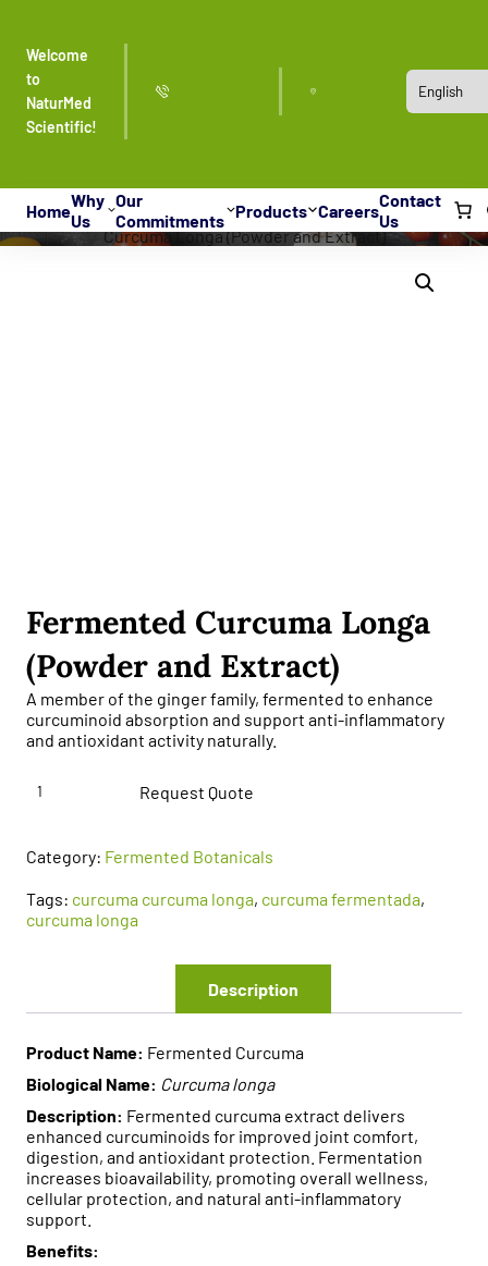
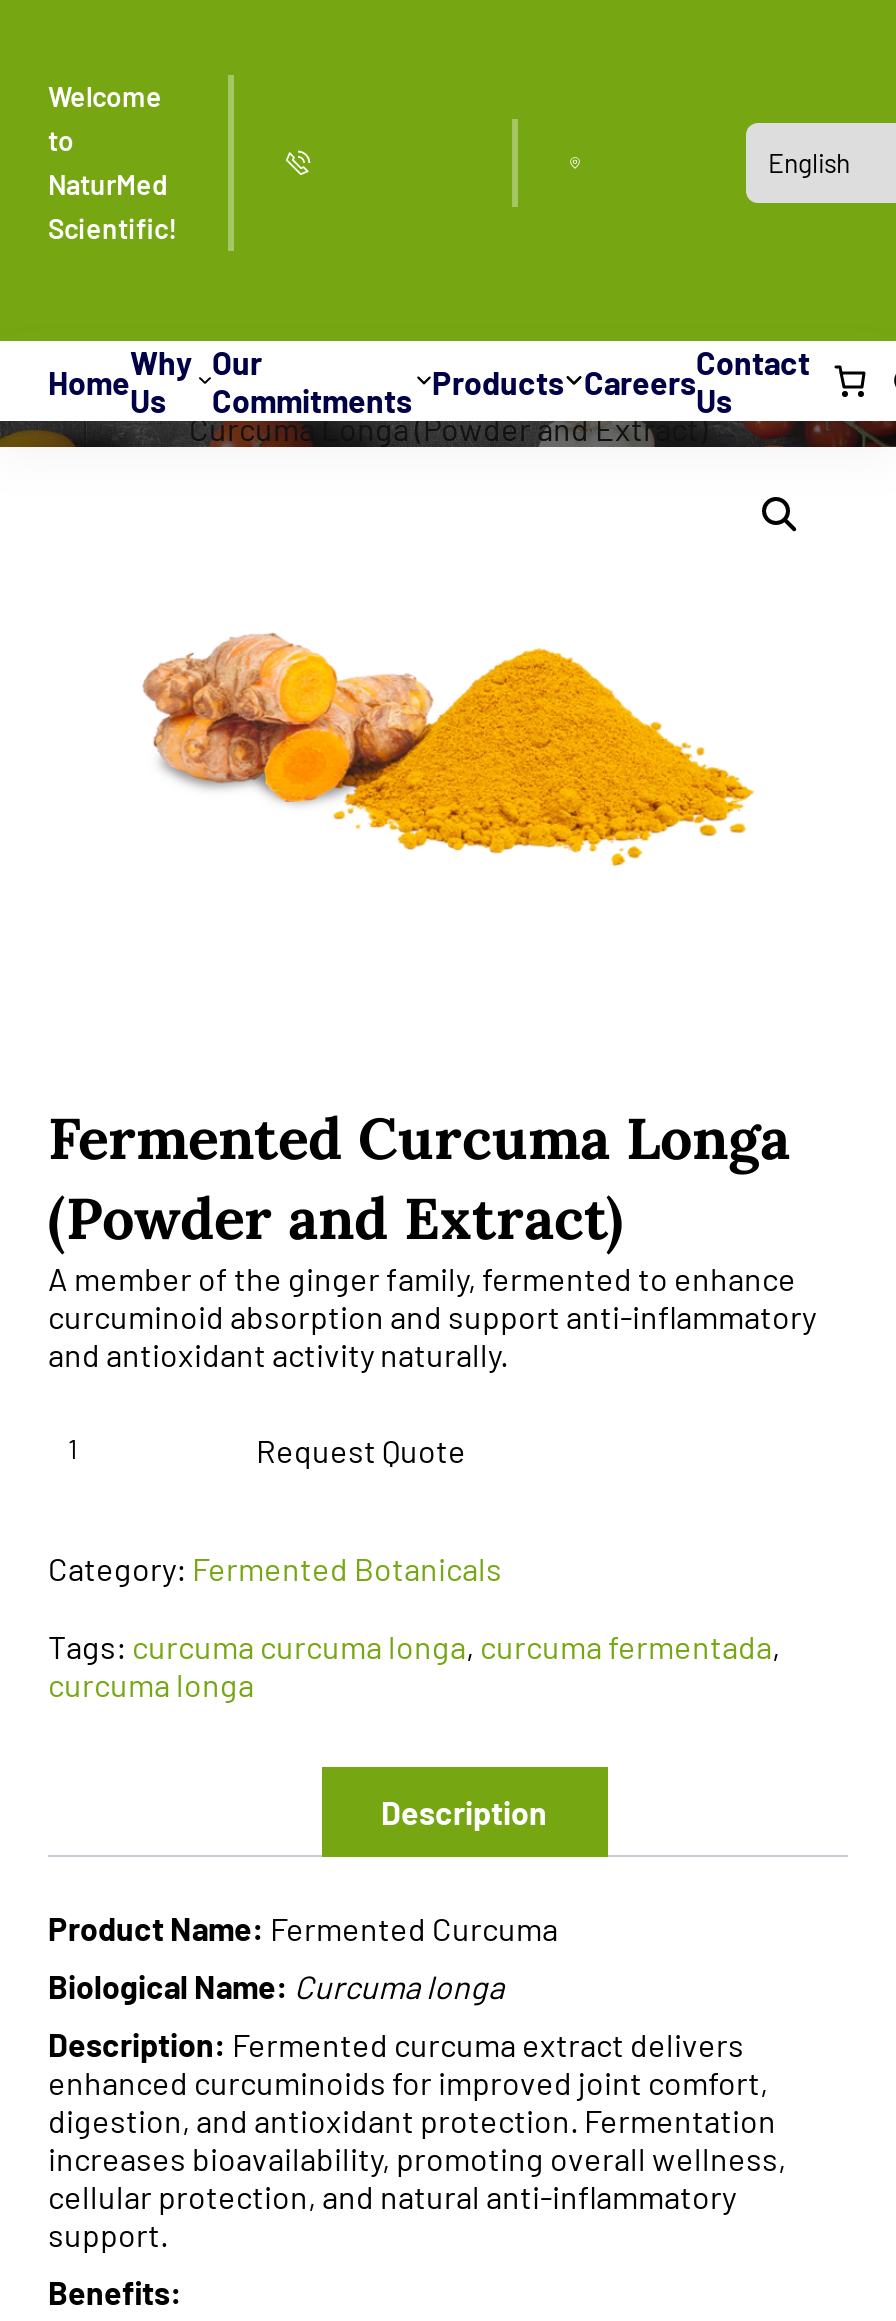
none -> [142,631,754,867] [image]

